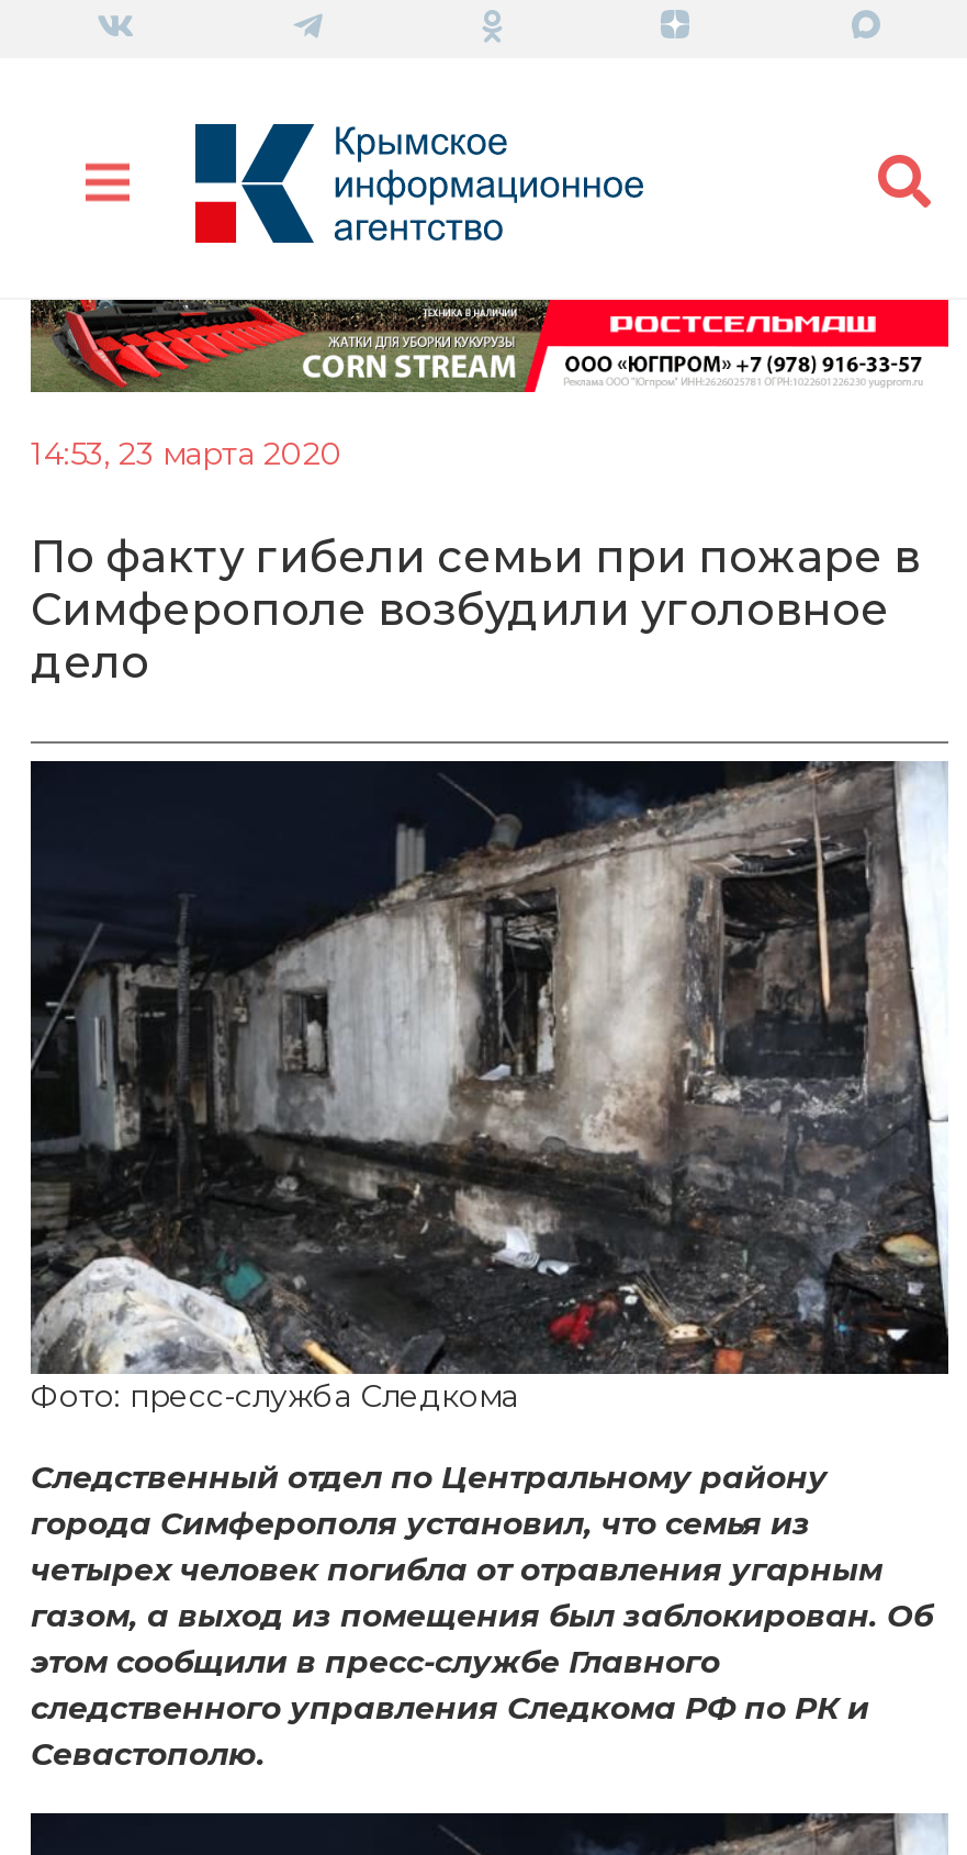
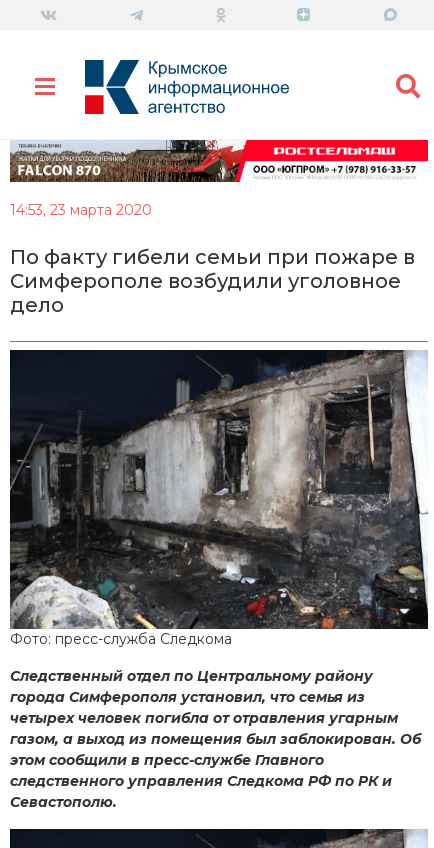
[29,298,551,392] [image] -> [10,140,247,182] [image]

